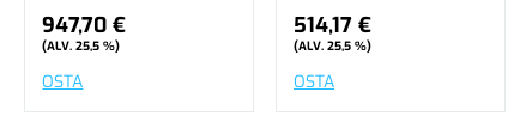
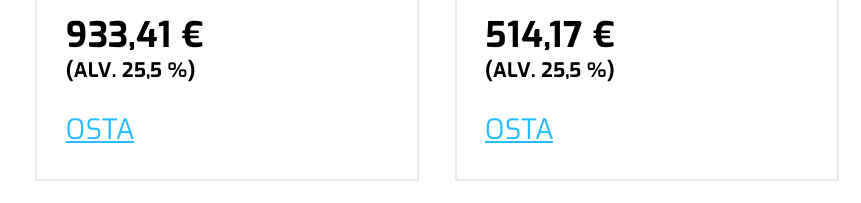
[42,11,126,39] 947,70 € -> [66,11,204,59] 933,41 €

